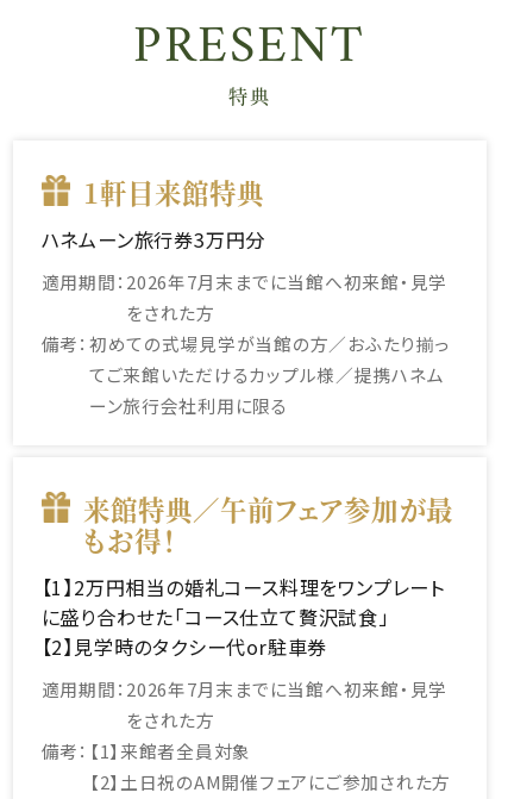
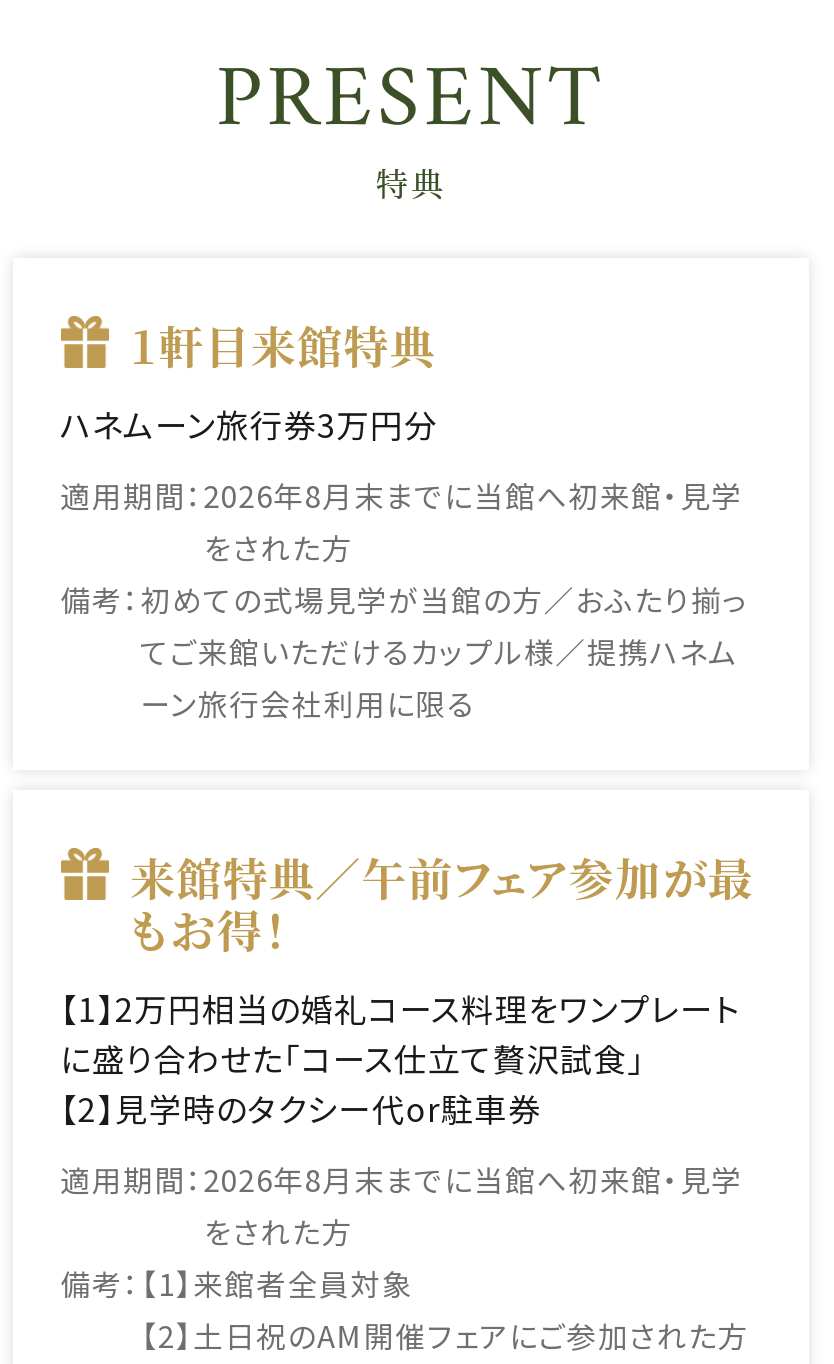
[41,270,447,295] 適用期間：2026年7月末までに当館へ初来館・見学 -> [60,475,743,517] 適用期間：2026年8月末までに当館へ初来館・見学
[41,677,447,702] 適用期間：2026年7月末までに当館へ初来館・見学 -> [60,1159,743,1201] 適用期間：2026年8月末までに当館へ初来館・見学

